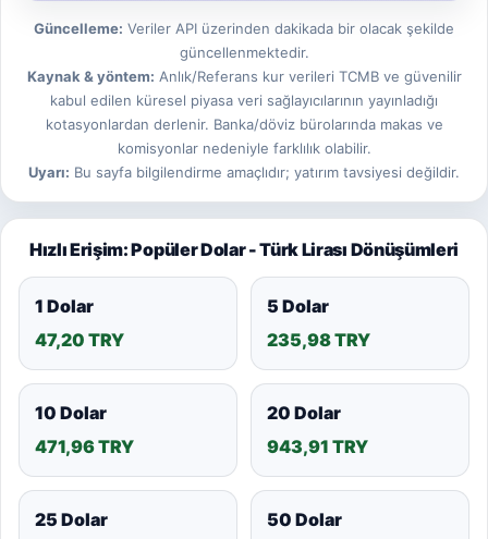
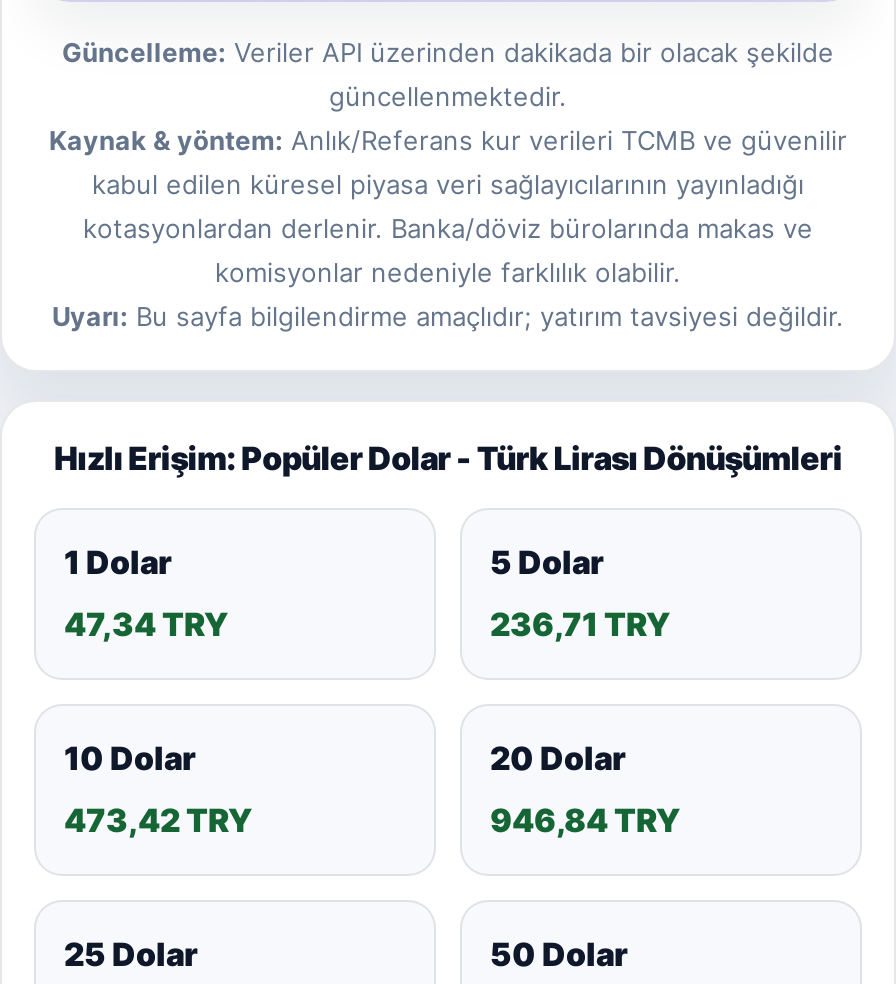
[35,329,124,351] 47,20 TRY -> [64,604,228,644] 47,34 TRY
[267,329,370,351] 235,98 TRY -> [490,604,670,644] 236,71 TRY
[35,436,134,457] 471,96 TRY -> [64,800,252,840] 473,42 TRY
[267,436,368,457] 943,91 TRY -> [490,800,680,840] 946,84 TRY

